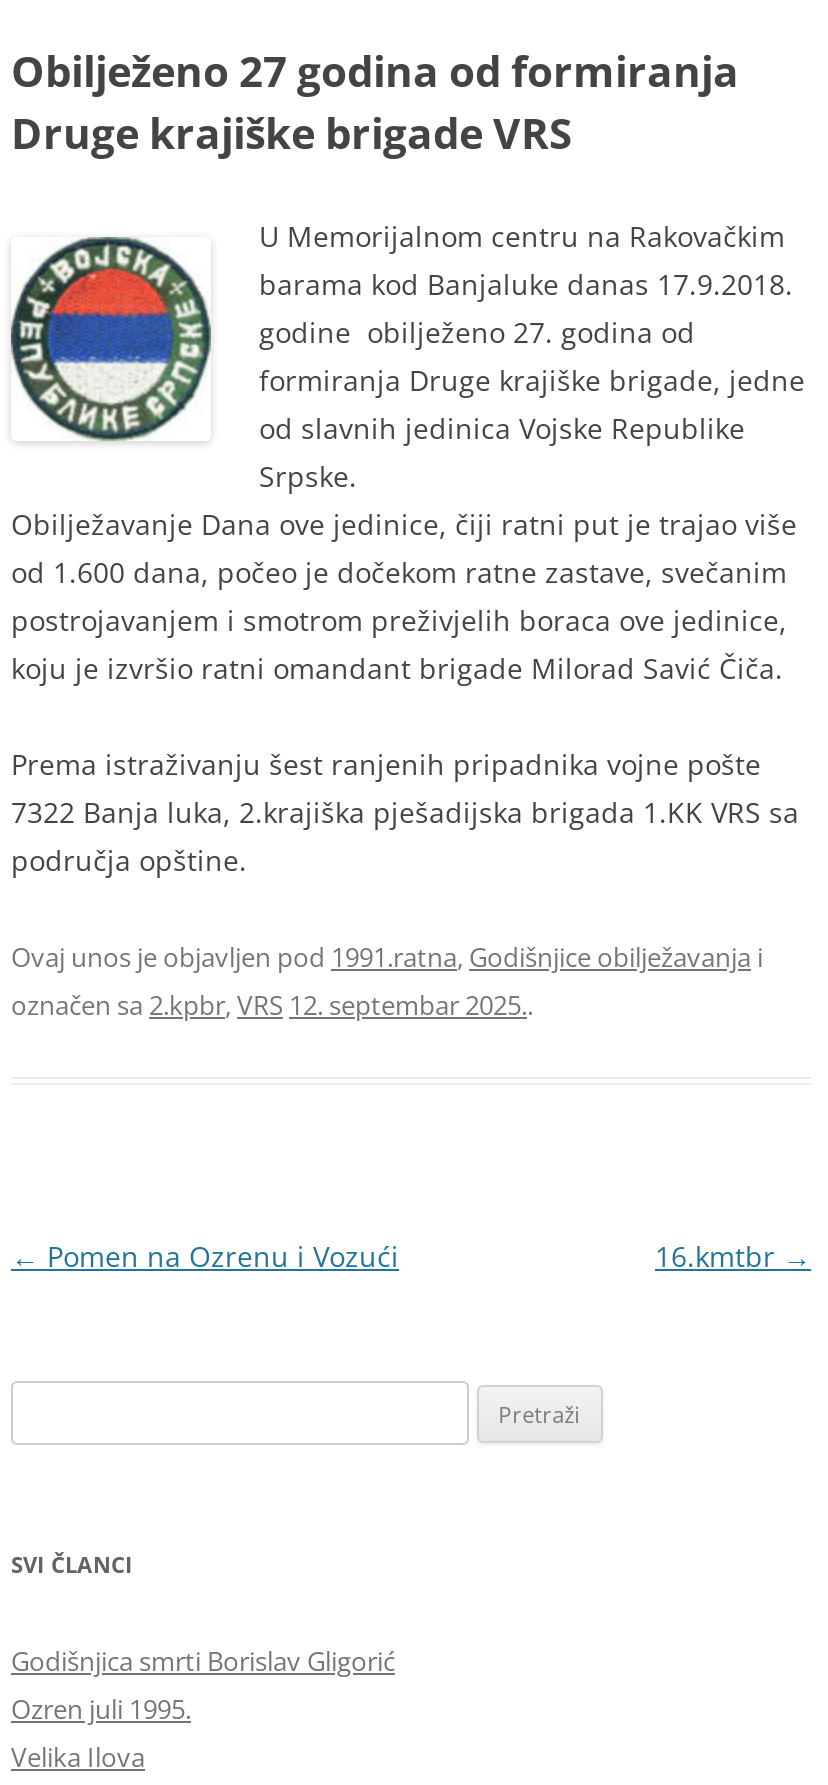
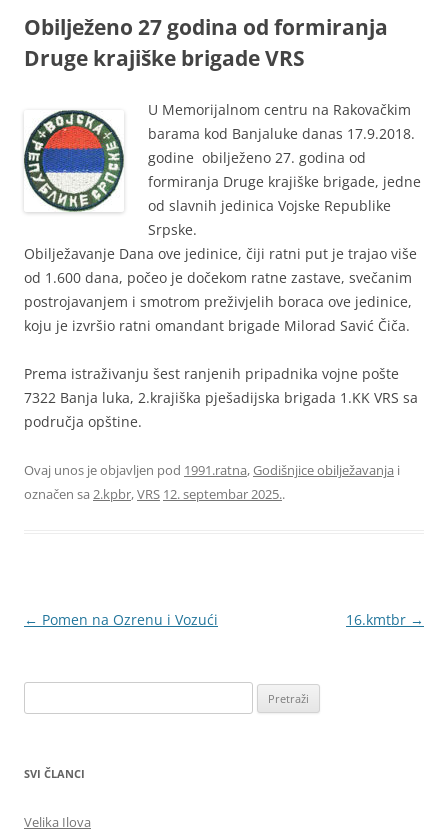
[11,1643,395,1727] Godišnjica smrti Borislav Gligorić | Ozren juli 1995. -> none

